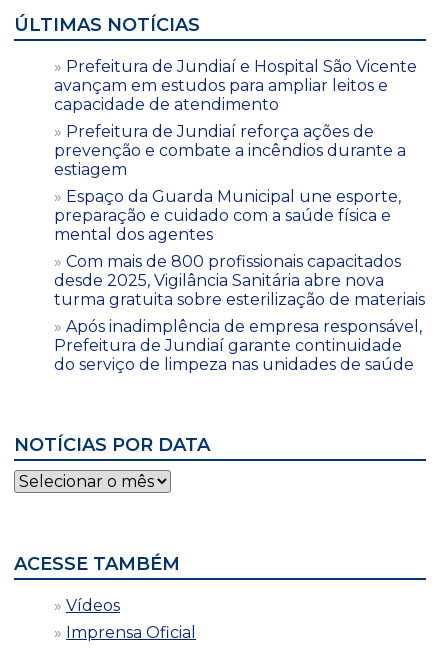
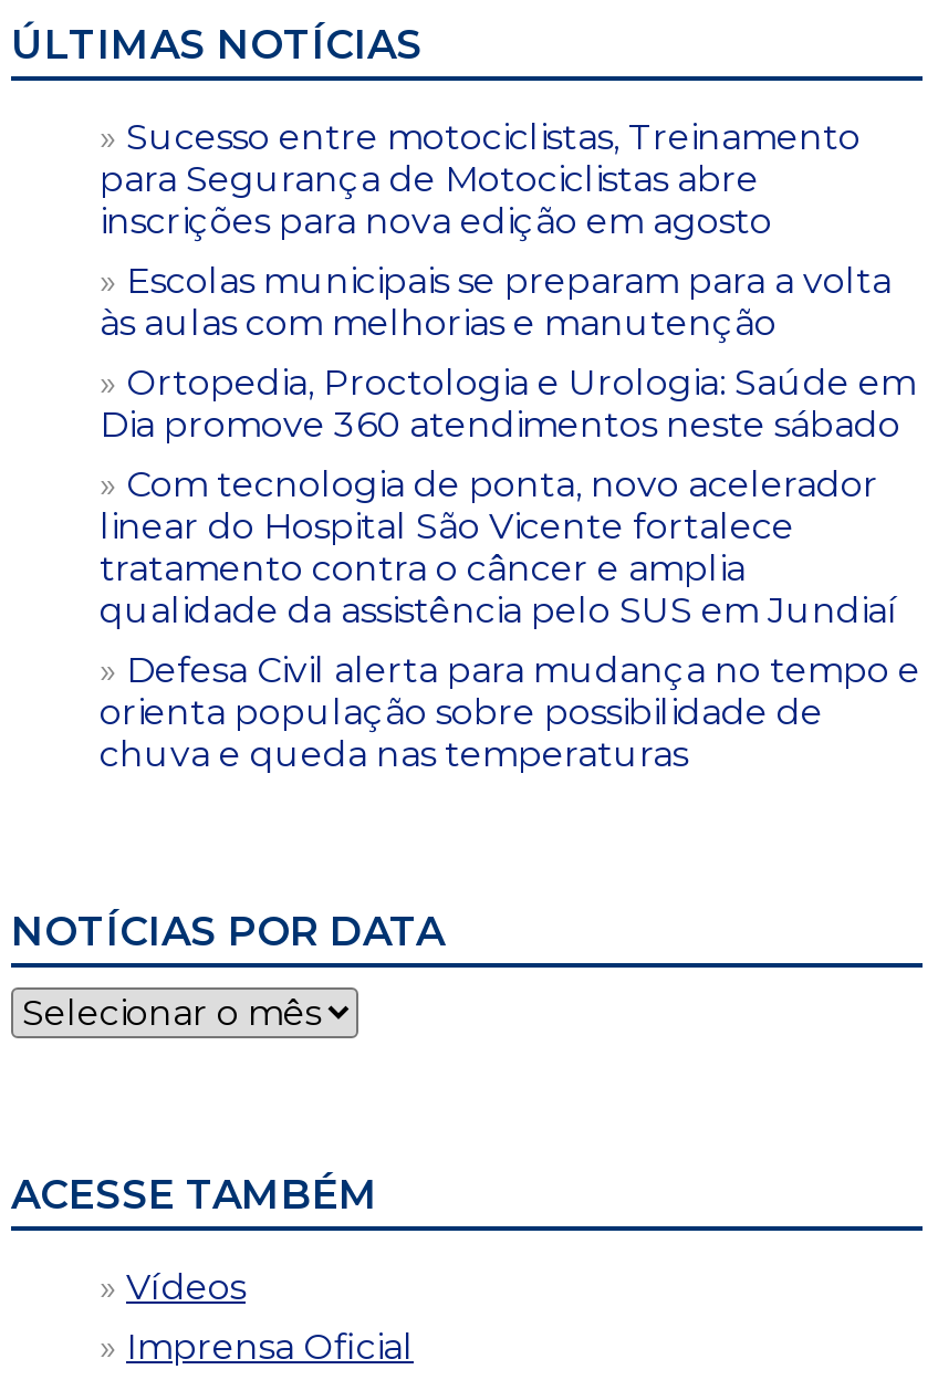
[54,57,425,374] Prefeitura de Jundiaí e Hospital São Vicente | avançam em estudos para ampliar leitos e | capacidade de atendimento | Prefeitura de Jundiaí reforça ações de | prevenção e combate a incêndios durante a | estiagem | Espaço da Guarda Municipal une esporte, | preparação e cuidado com a saúde física e | mental dos agentes | Com mais de 800 profissionais capacitados | desde 2025, Vigilância Sanitária abre nova | turma gratuita sobre esterilização de materiais | Após inadimplência de empresa responsável, | Prefeitura de Jundiaí garante continuidade | do serviço de limpeza nas unidades de saúde -> [100,117,920,776] Sucesso entre motociclistas, Treinamento | para Segurança de Motociclistas abre | inscrições para nova edição em agosto | Escolas municipais se preparam para a volta | às aulas com melhorias e manutenção | Ortopedia, Proctologia e Urologia: Saúde em | Dia promove 360 atendimentos neste sábado | Com tecnologia de ponta, novo acelerador | linear do Hospital São Vicente fortalece | tratamento contra o câncer e amplia | qualidade da assistência pelo SUS em Jundiaí | Defesa Civil alerta para mudança no tempo e | orienta população sobre possibilidade de | chuva e queda nas temperaturas

